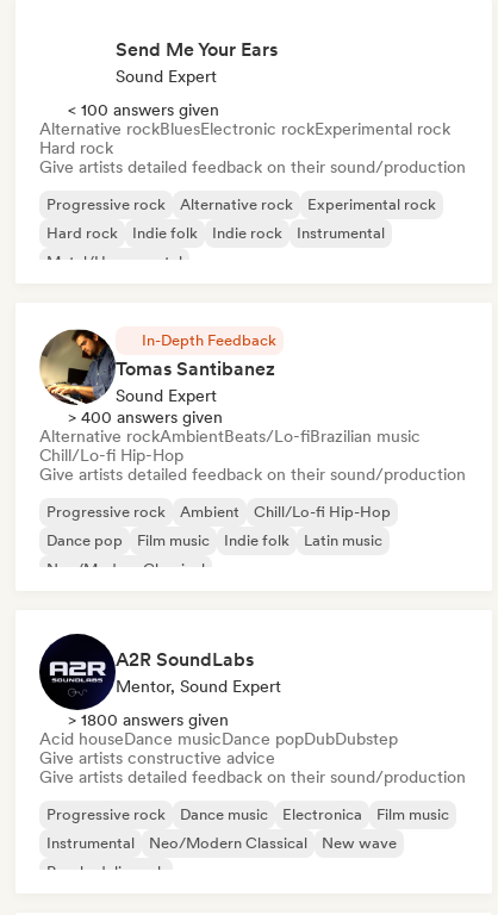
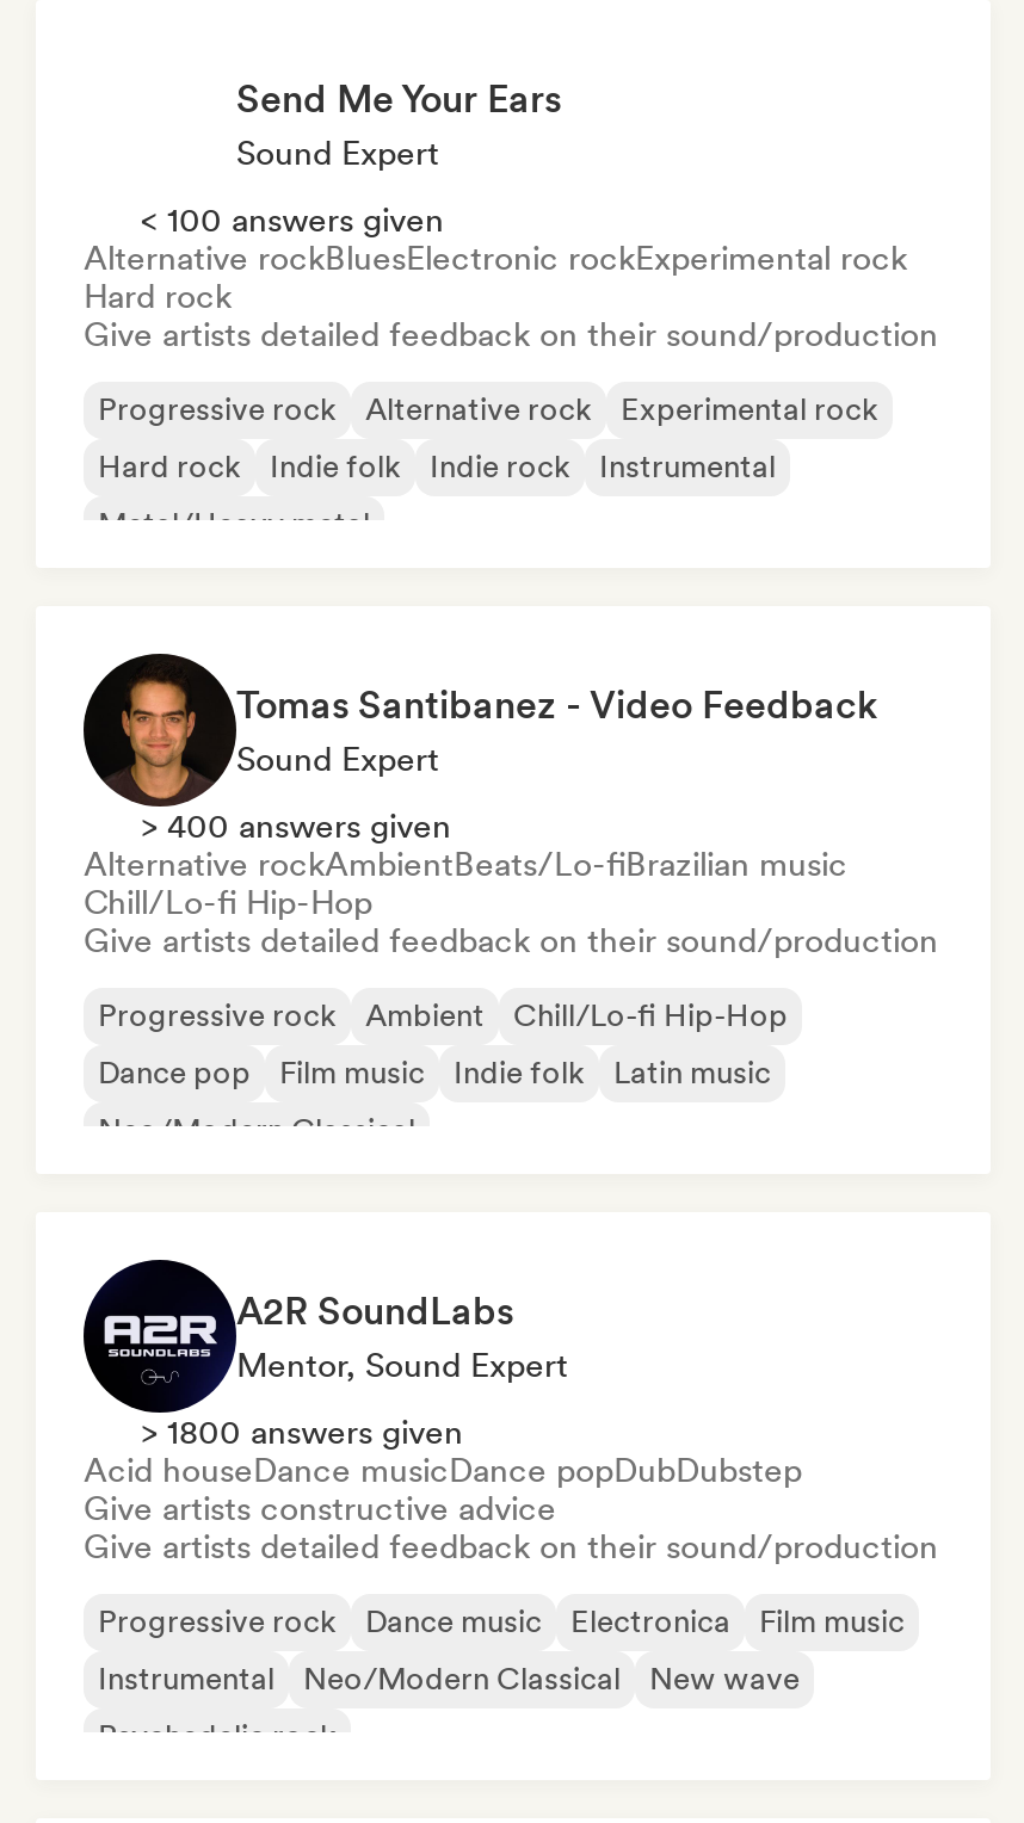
[41,328,276,405] [image] | In-Depth Feedback | Tomas Santibanez -> [84,651,878,804] [image] | Tomas Santibanez - Video Feedback

